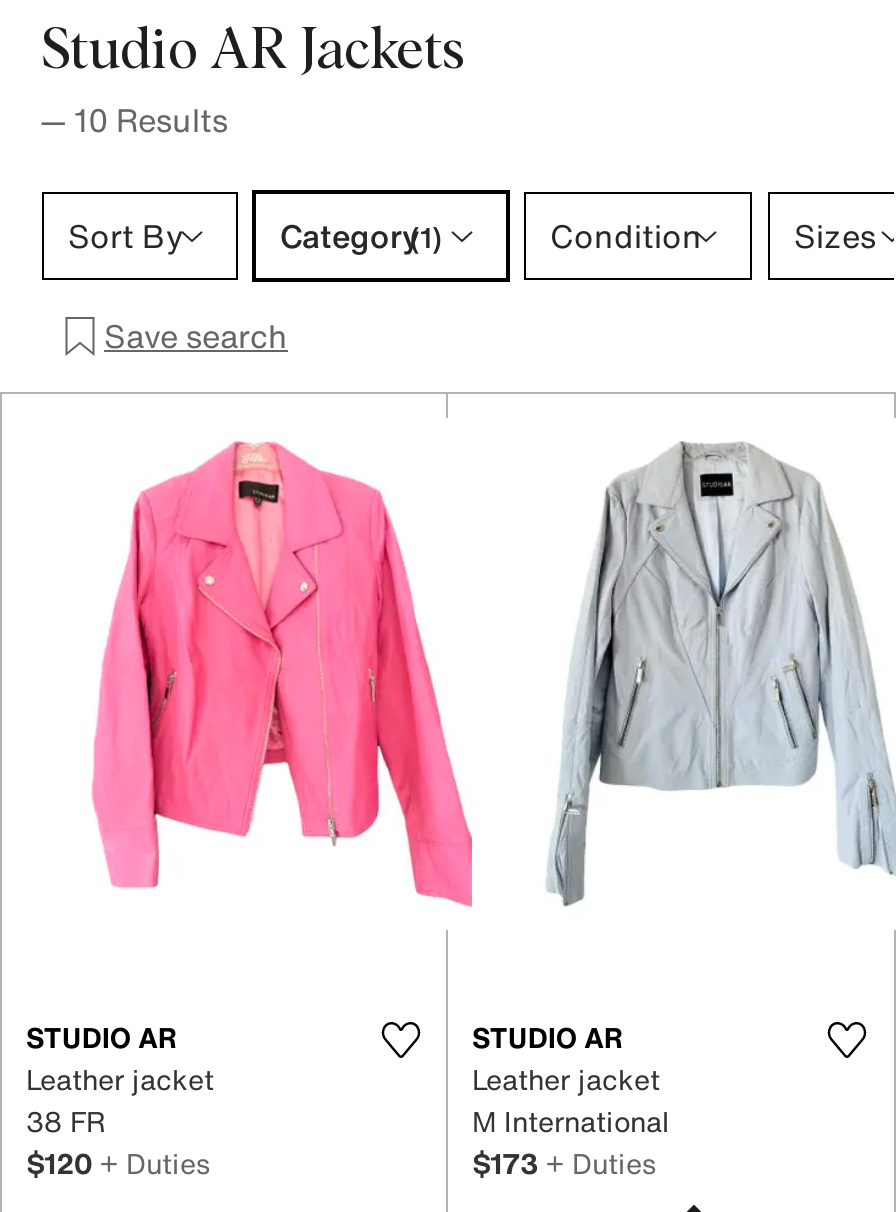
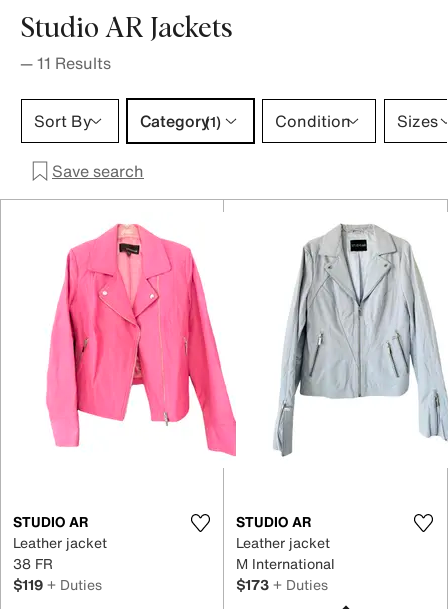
[40,96,228,144] — 10 Results -> [20,51,111,75] — 11 Results
[26,1141,210,1183] $120 + Duties -> [13,573,102,594] $119 + Duties

